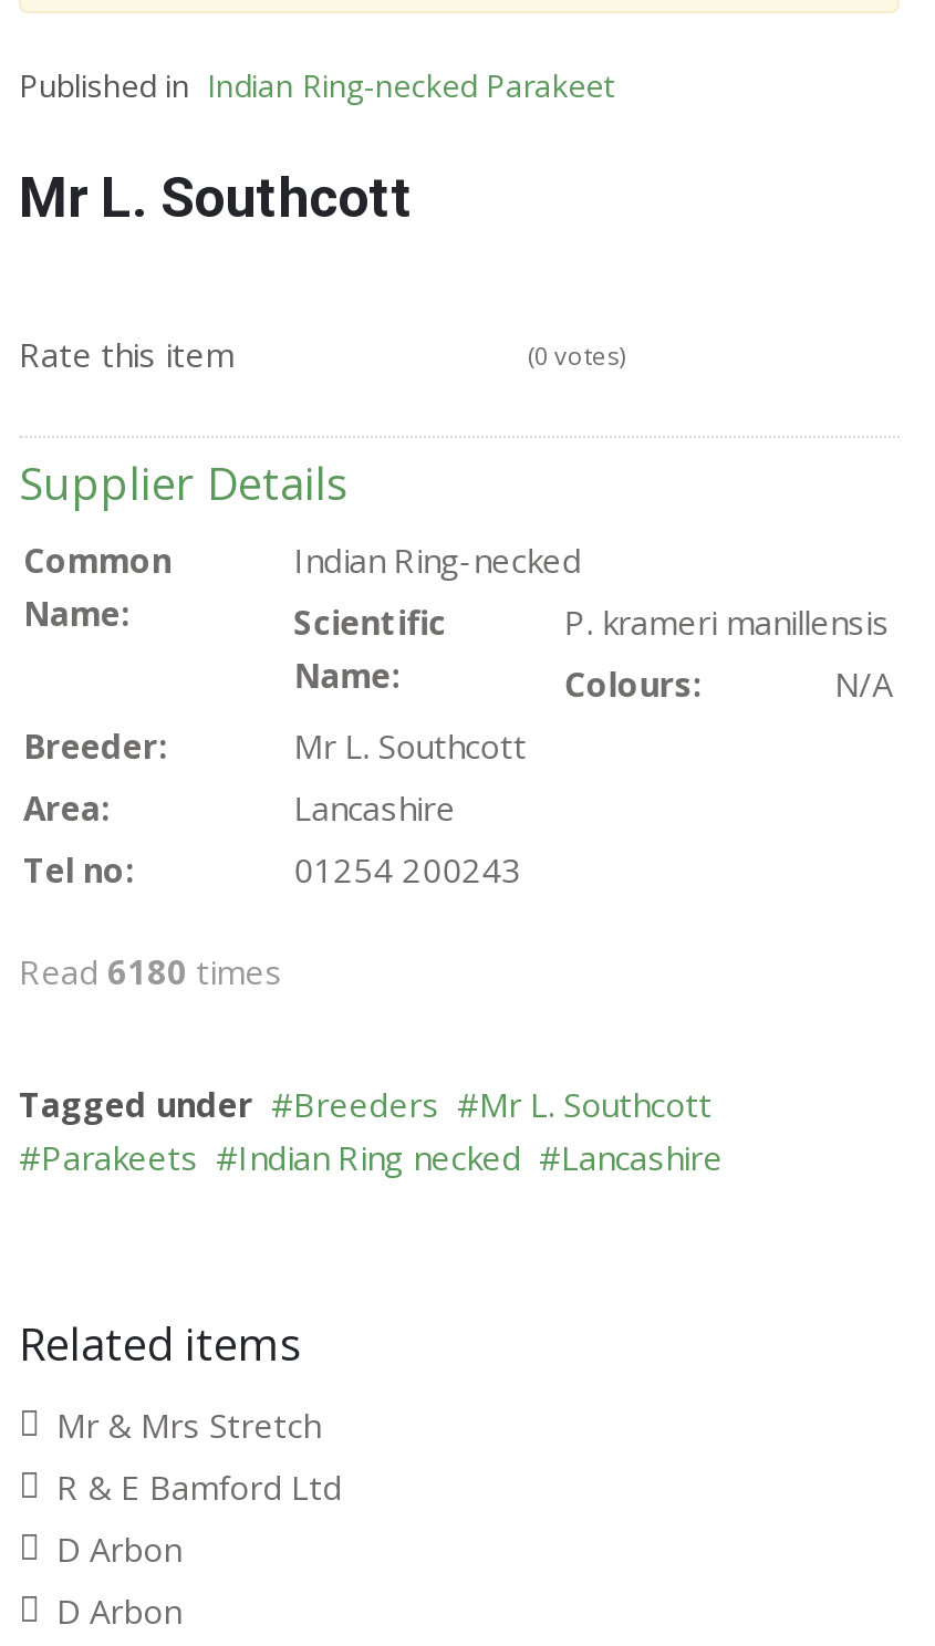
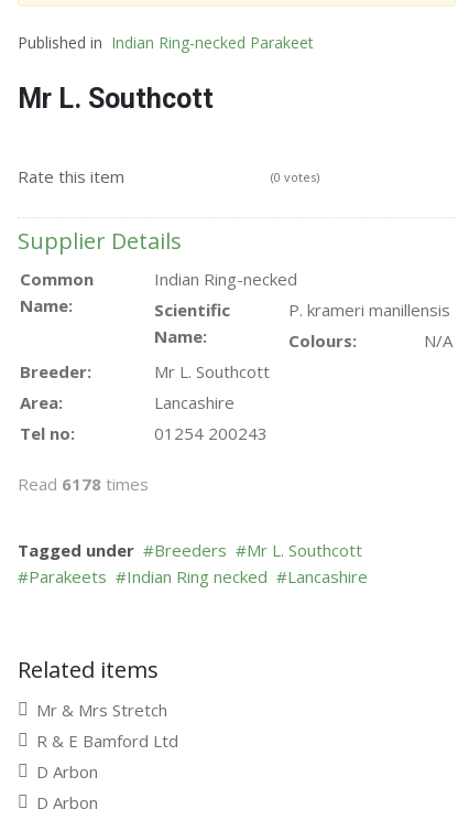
[19,949,282,993] Read 6180 times -> [18,473,149,495] Read 6178 times

